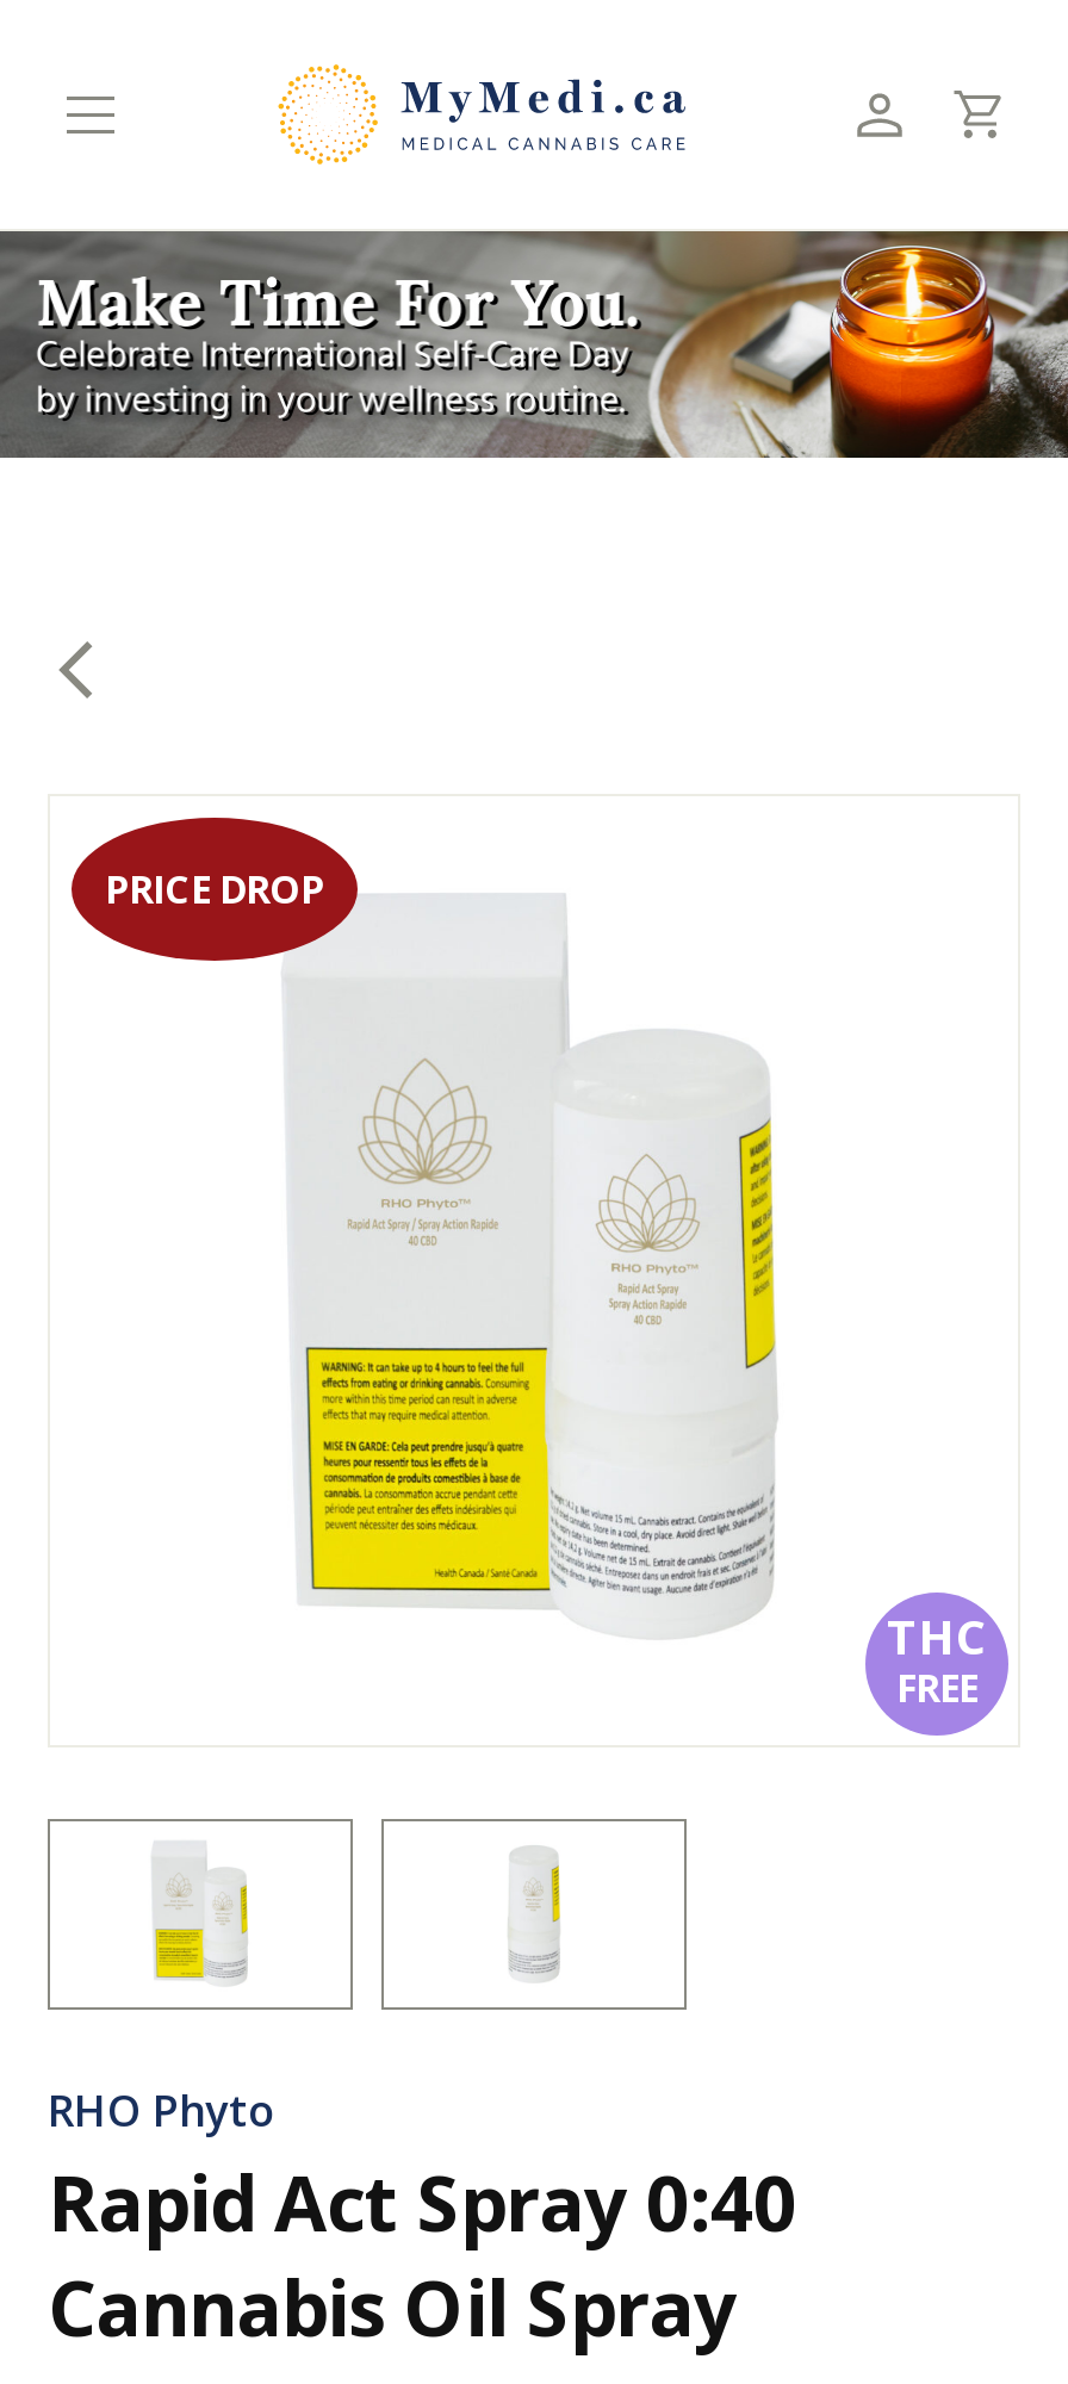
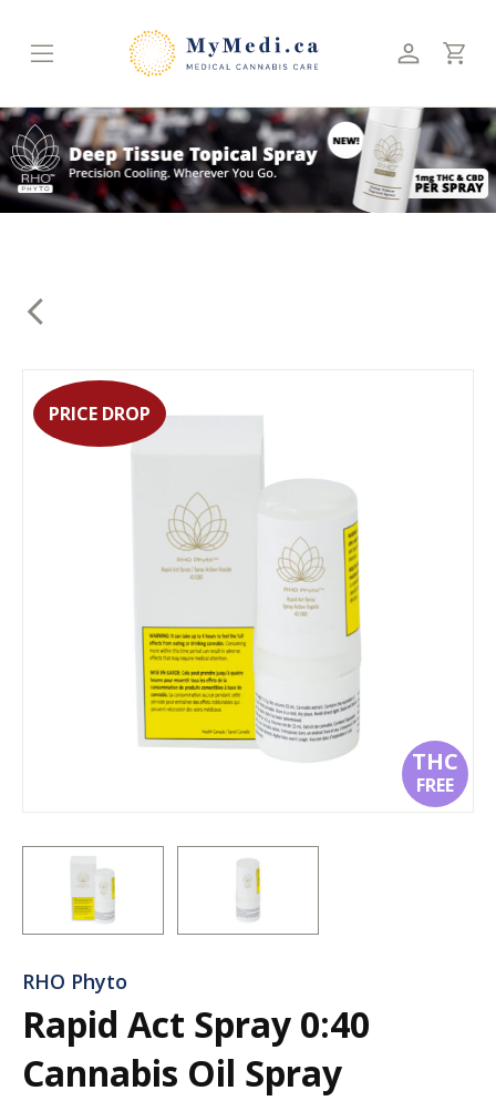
[7,229,1061,460] [image] -> [3,108,493,214] [image]

